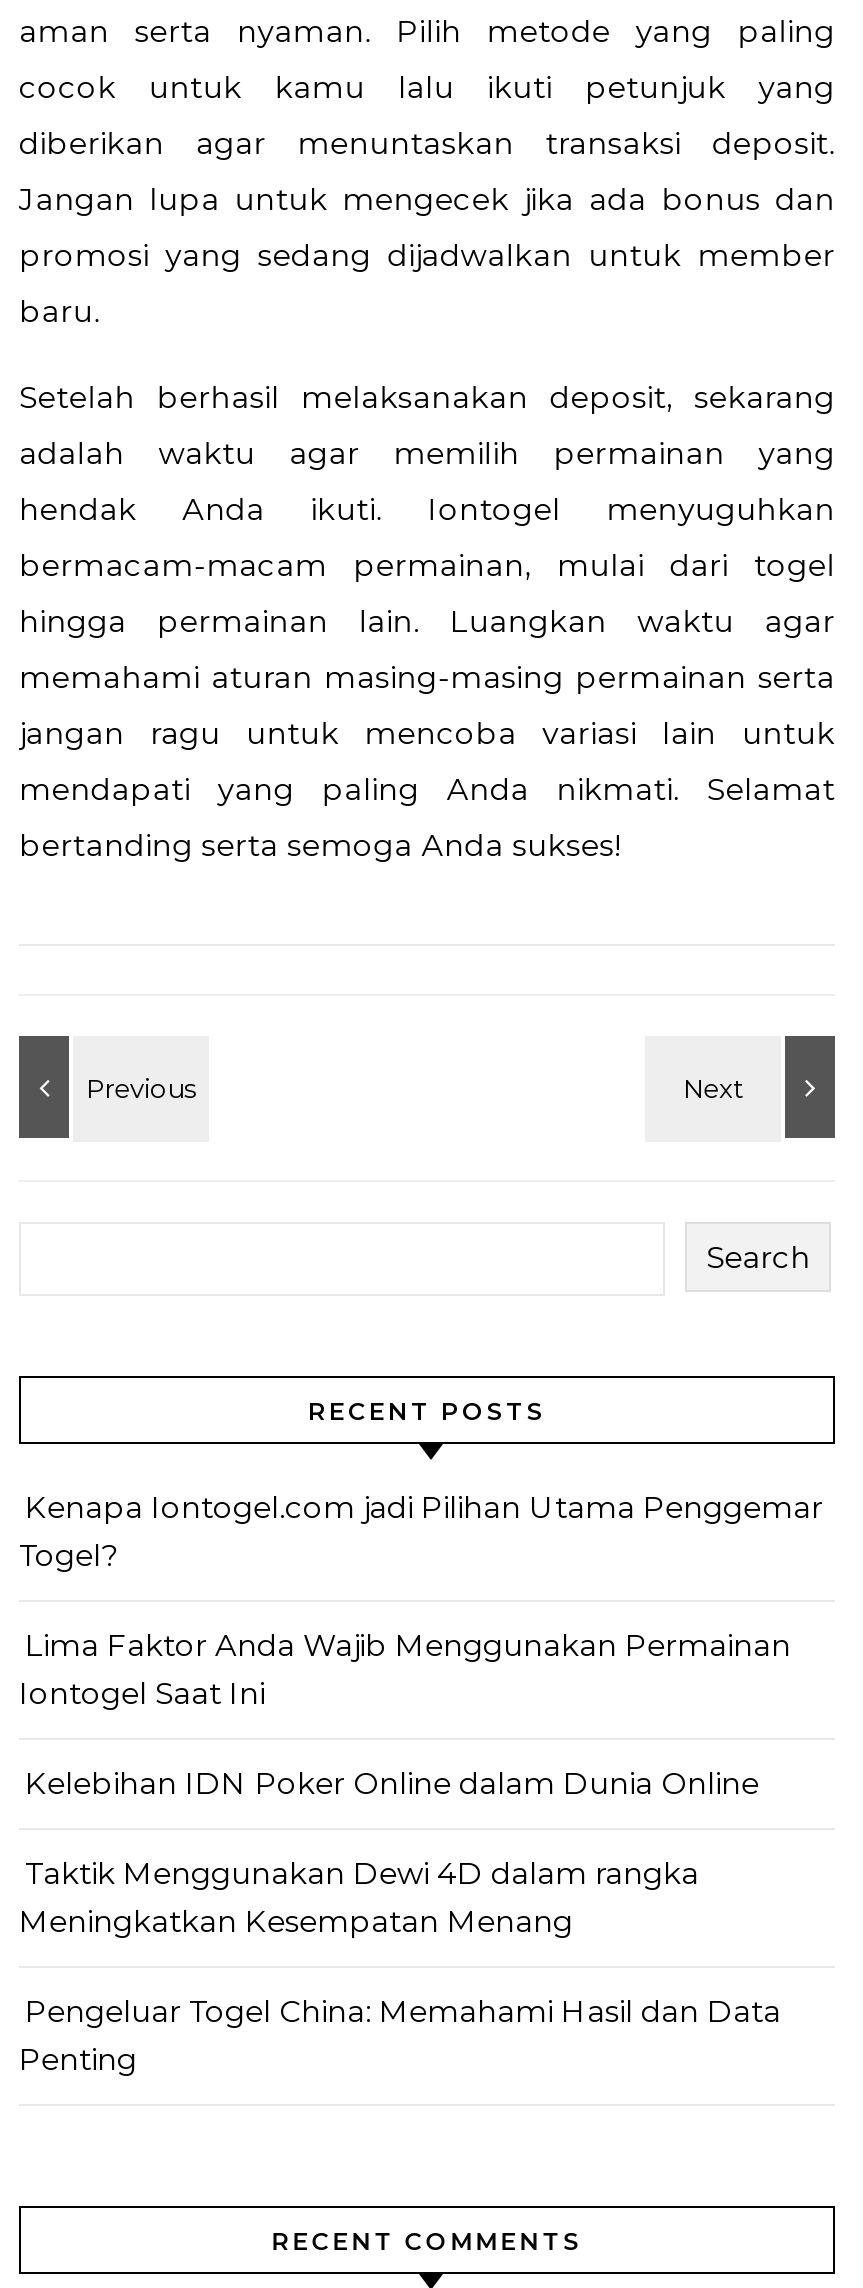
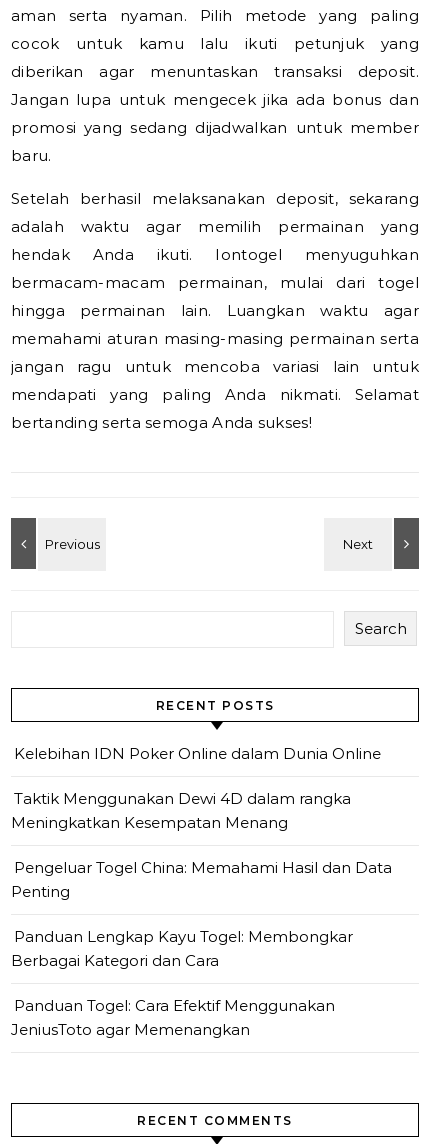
[19,1488,823,1712] Kenapa Iontogel.com jadi Pilihan Utama Penggemar | Togel? | Lima Faktor Anda Wajib Menggunakan Permainan | Iontogel Saat Ini -> none
moved [19,1764,781,2078] -> [11,744,392,901]: Kelebihan IDN Poker Online dalam Dunia Online | Taktik Menggunakan Dewi 4D dalam rangka | Meningkatkan Kesempatan Menang | Pengeluar Togel China: Memahami Hasil dan Data | Penting
none -> [11,927,353,1039] Panduan Lengkap Kayu Togel: Membongkar | Berbagai Kategori dan Cara | Panduan Togel: Cara Efektif Menggunakan | JeniusToto agar Memenangkan

